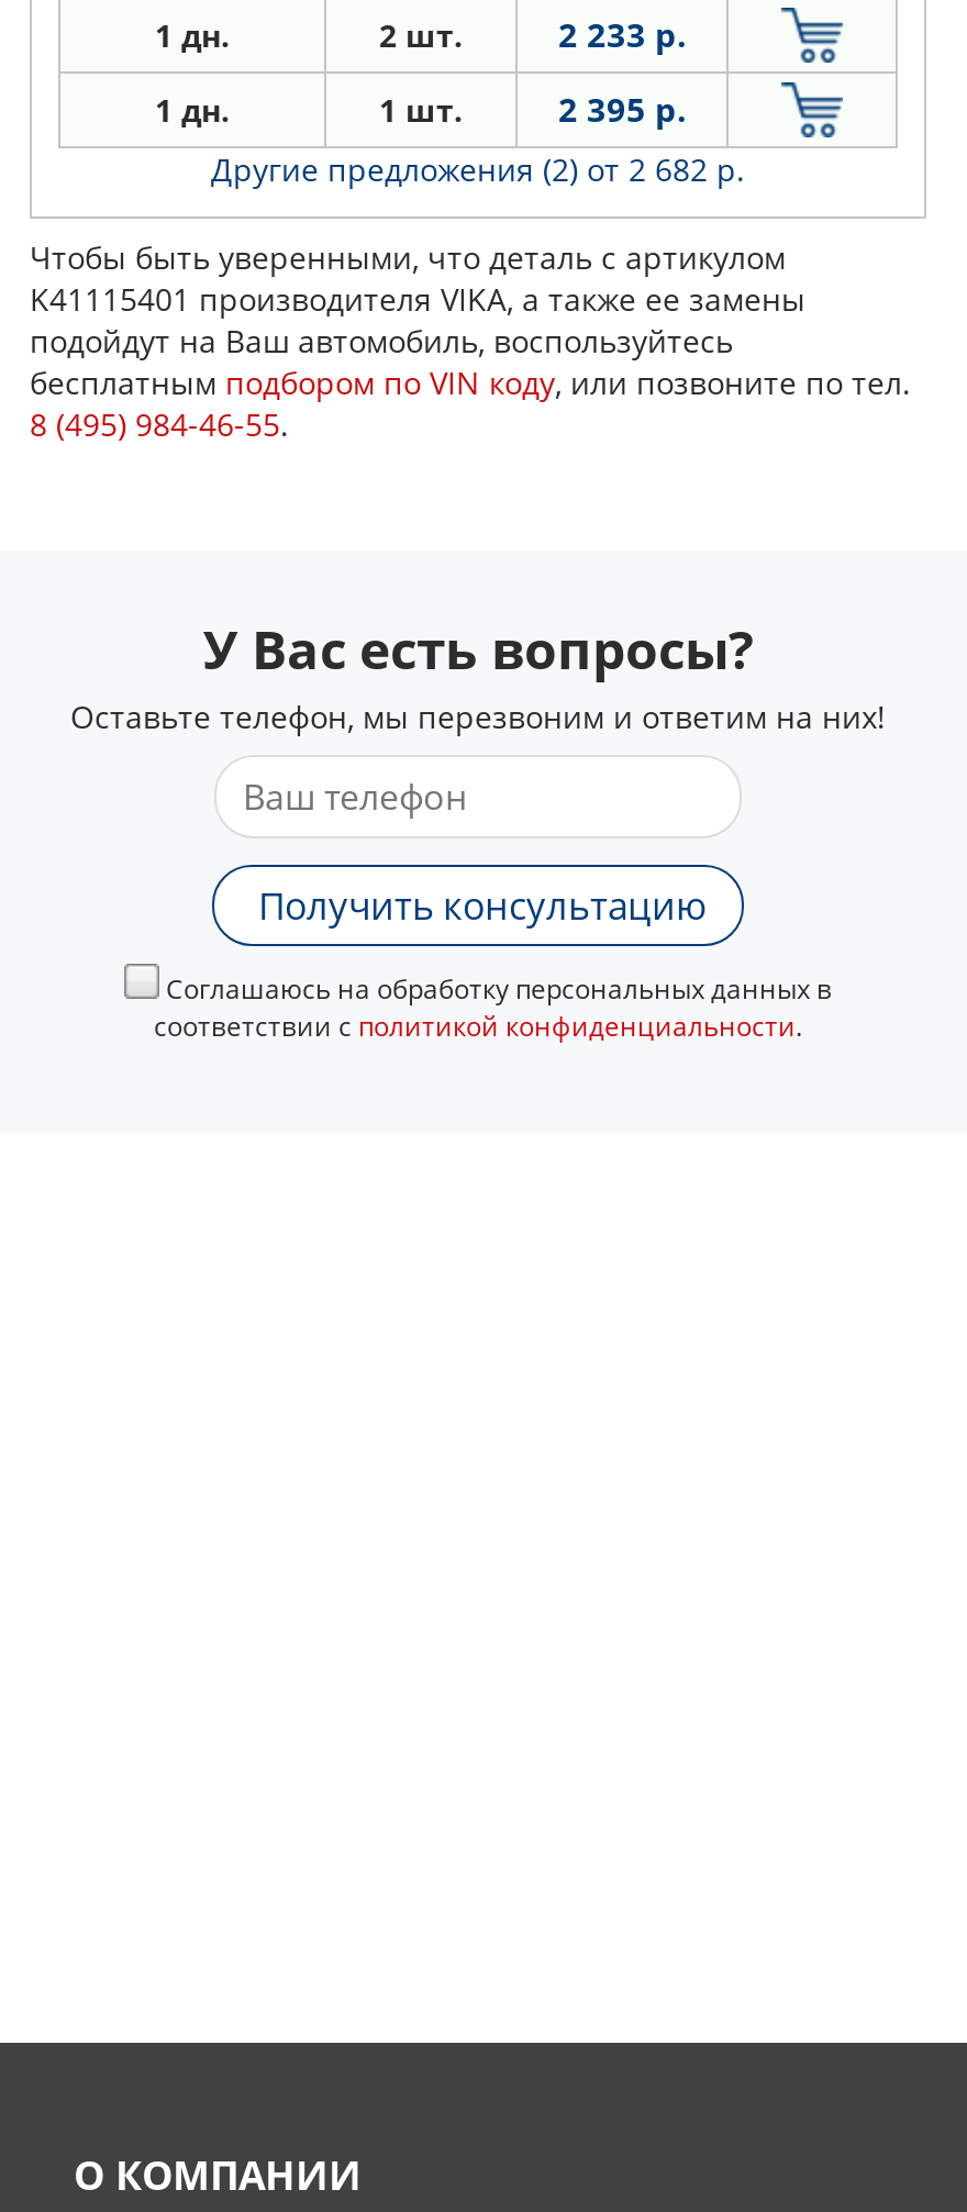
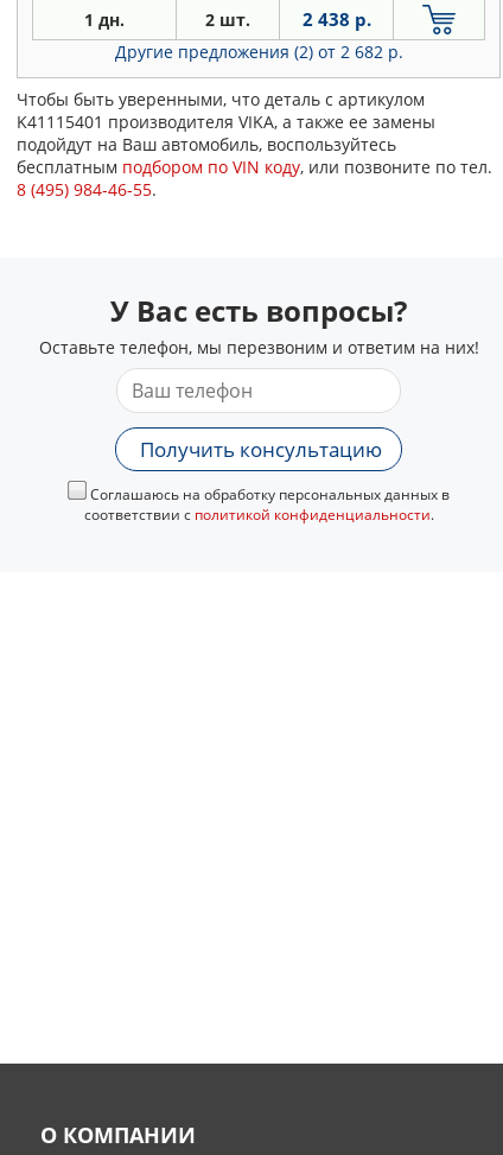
[155,12,686,131] 2 233 р. | 1 дн. | 1 шт. | 2 395 р. -> [302,7,371,31] 2 438 р.

